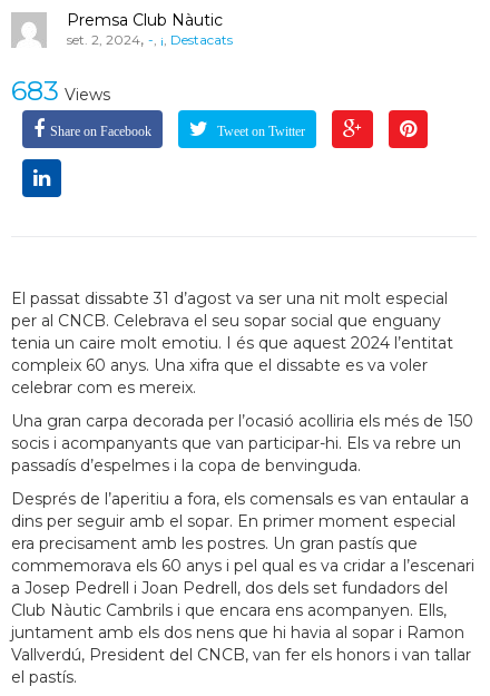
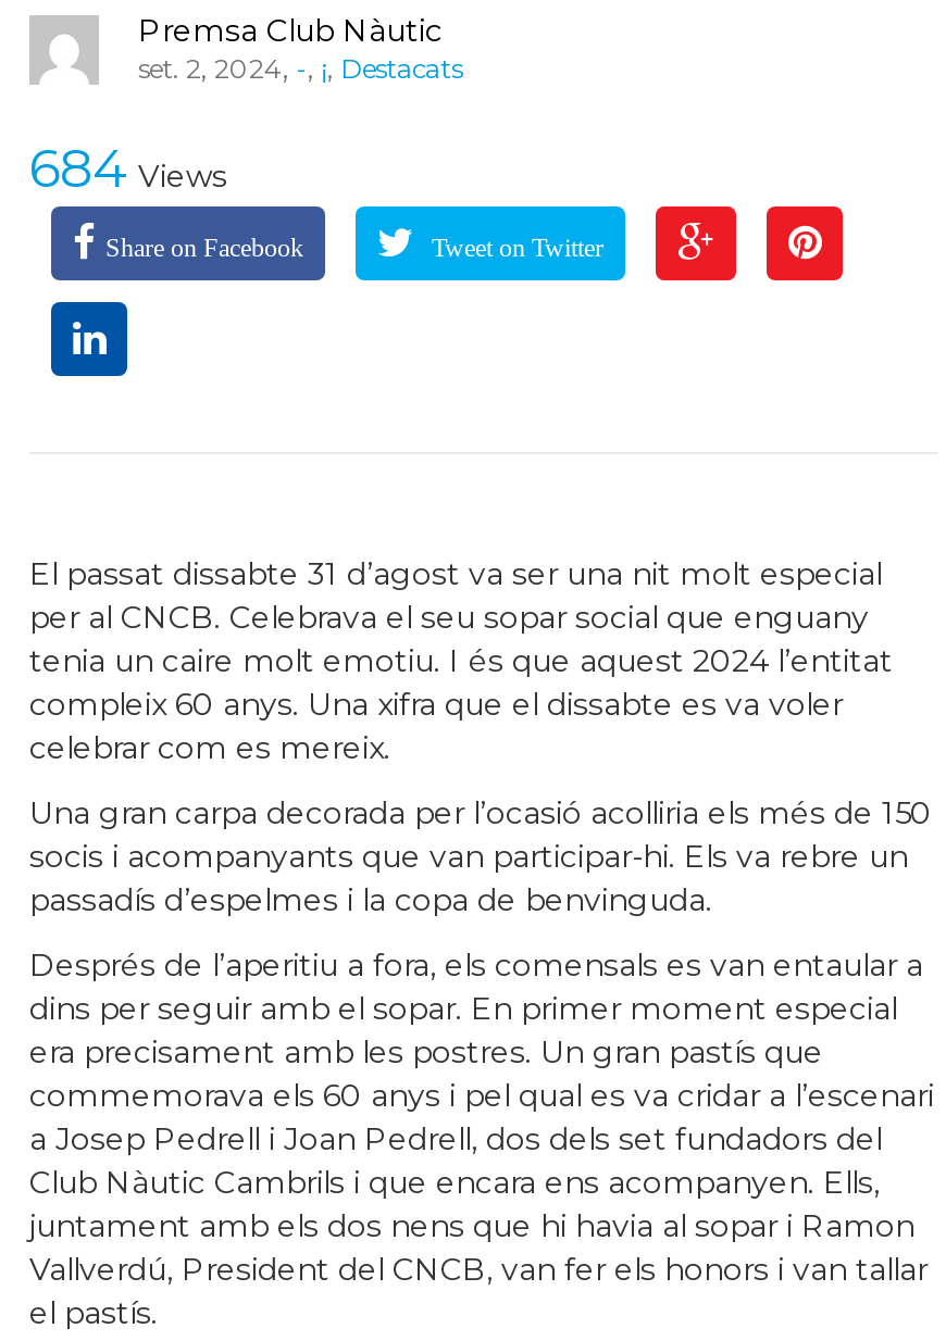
[11,74,110,106] 683 Views -> [29,136,227,199] 684 Views

